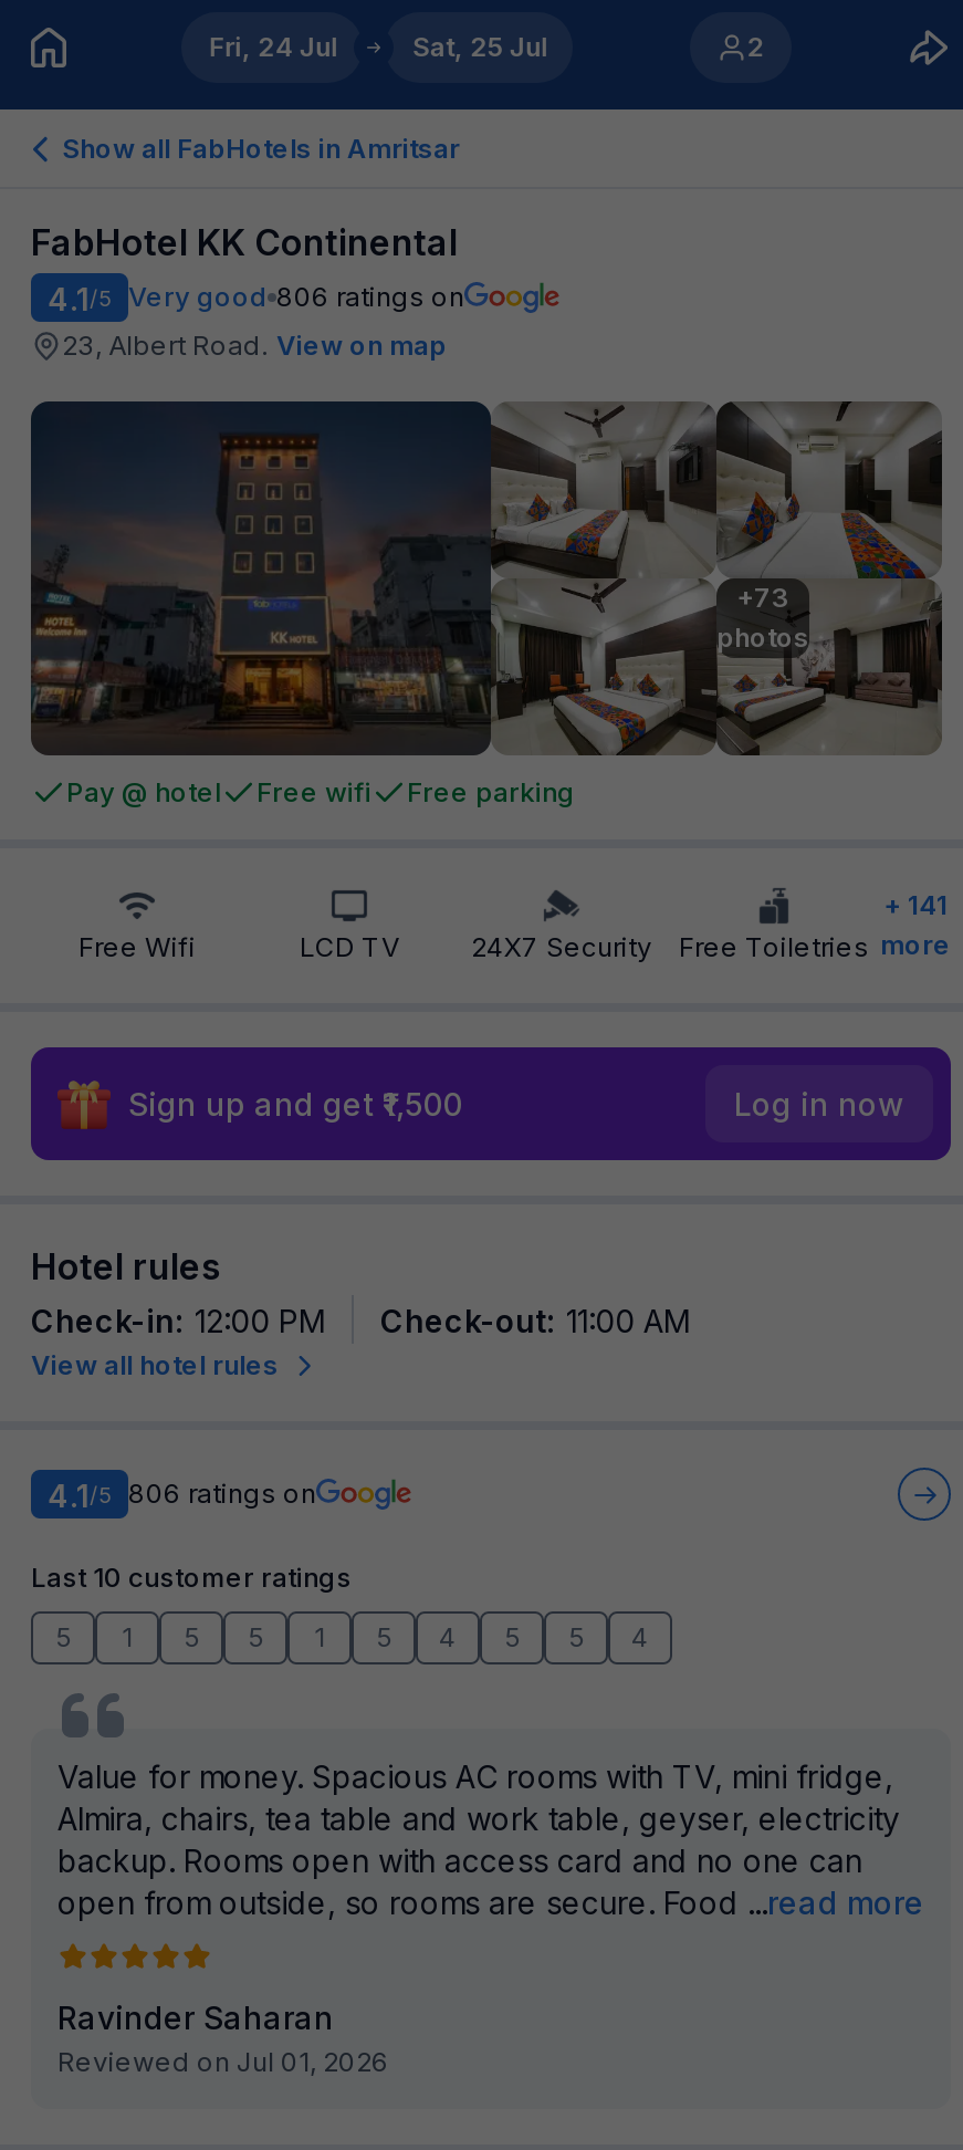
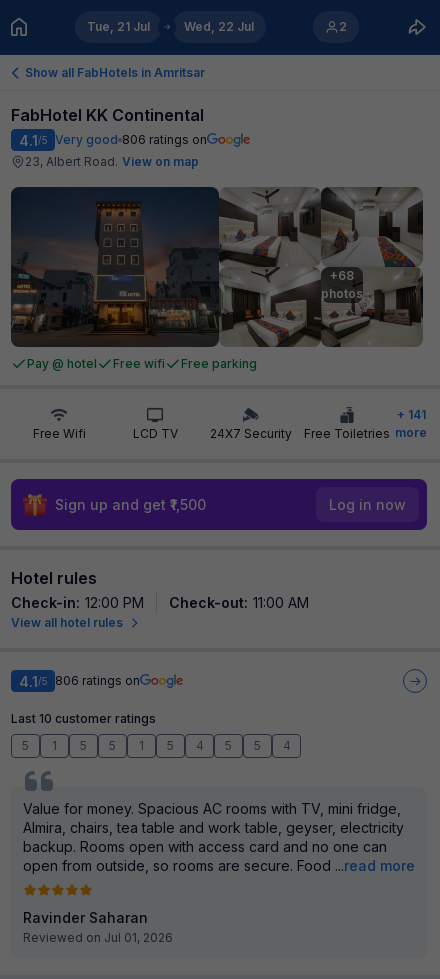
[209,30,337,63] Fri, 24 Jul -> [87,19,150,34] Tue, 21 Jul
[412,30,547,63] Sat, 25 Jul -> [184,19,254,34] Wed, 22 Jul
[736,581,789,614] +73 -> [330,268,354,283] +68

